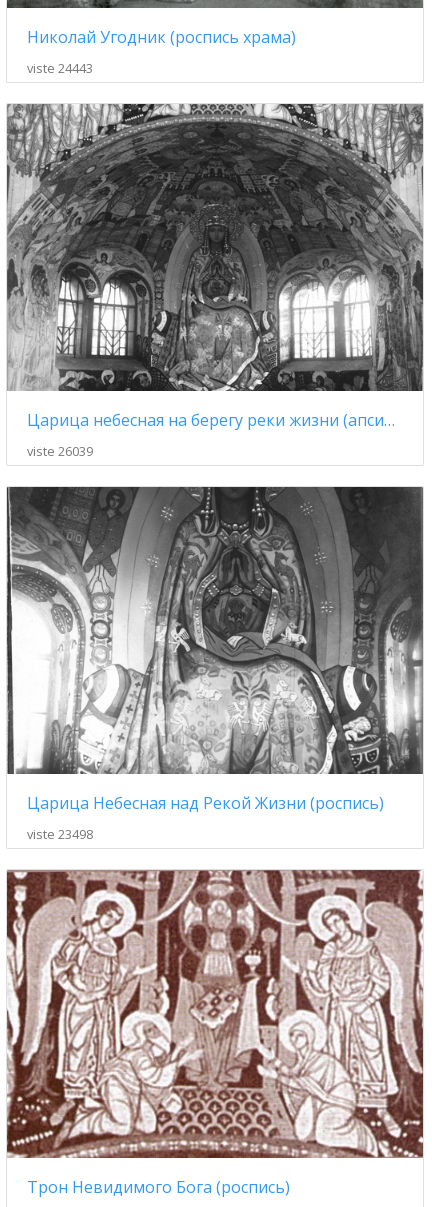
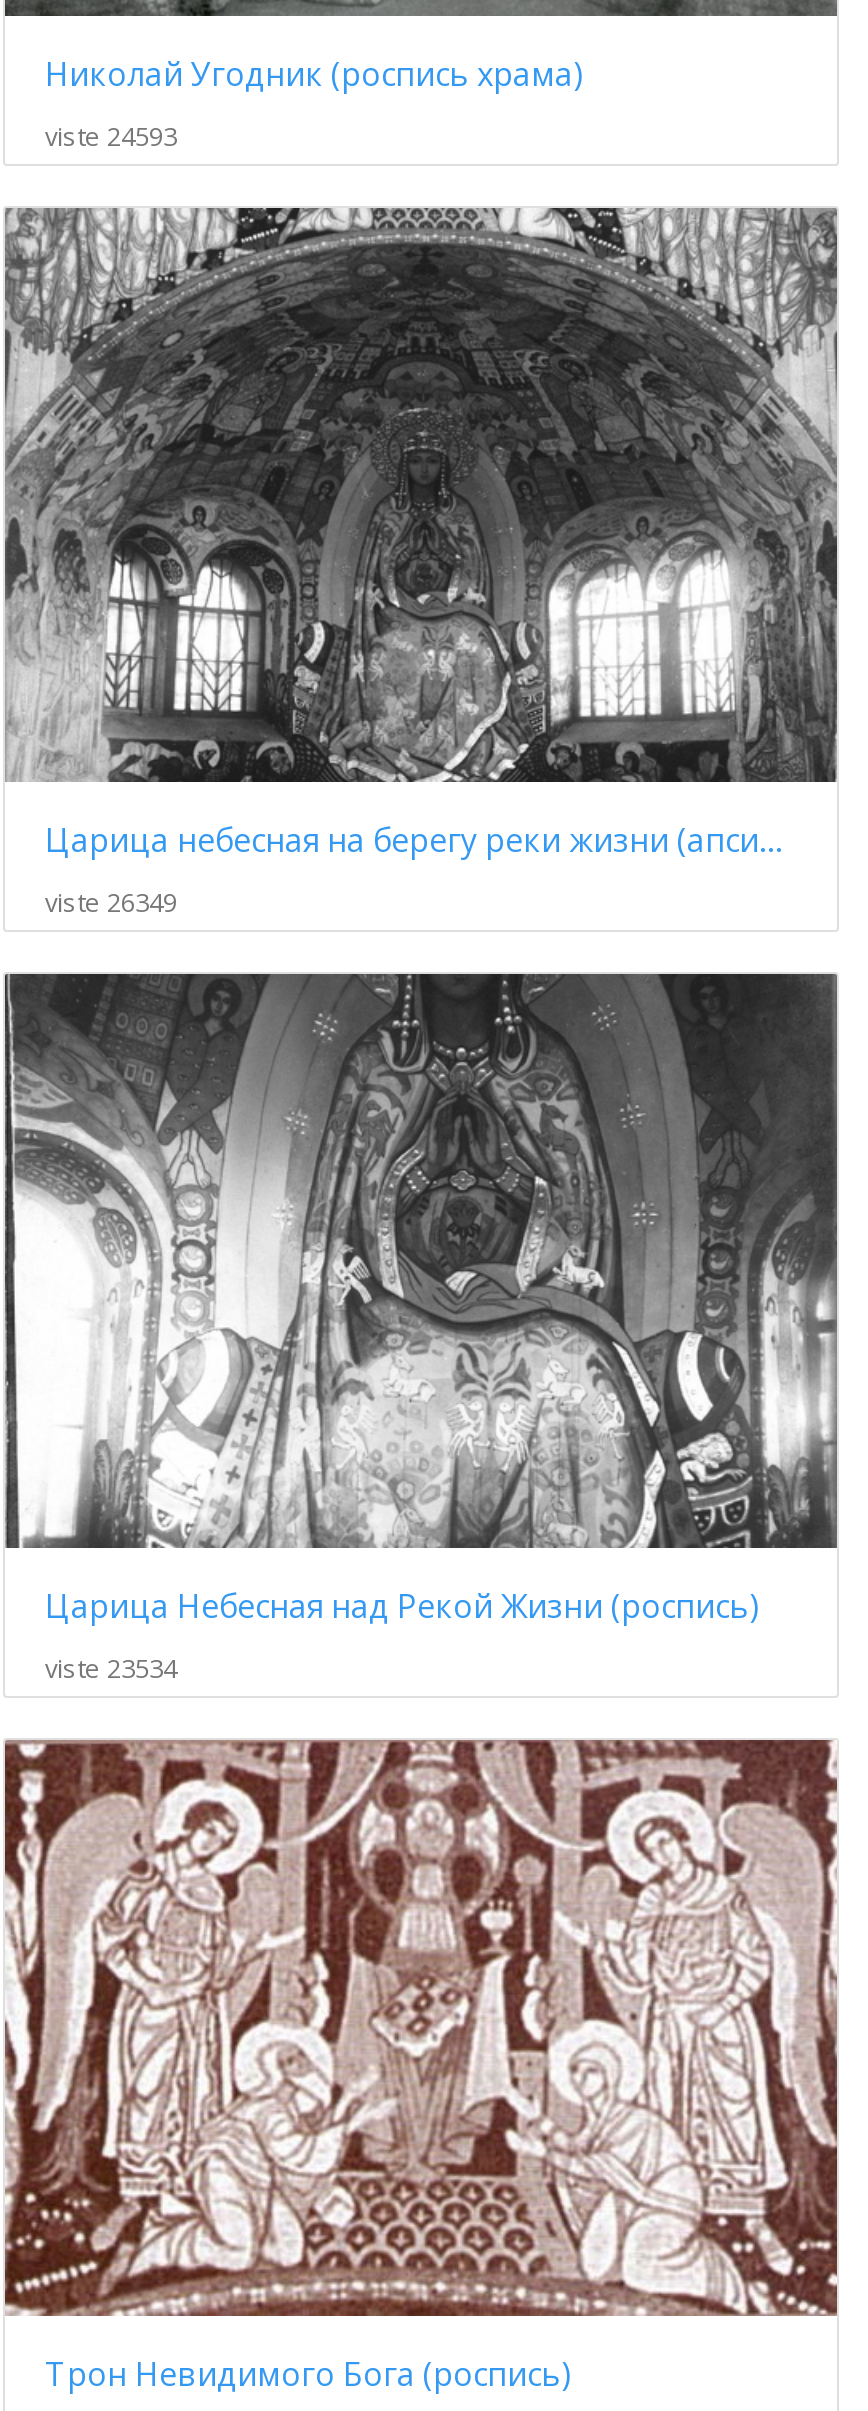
[27,58,93,76] viste 24443 -> [45,117,177,153] viste 24593
[27,442,93,460] viste 26039 -> [45,883,177,919] viste 26349
[27,825,93,843] viste 23498 -> [45,1650,177,1686] viste 23534

